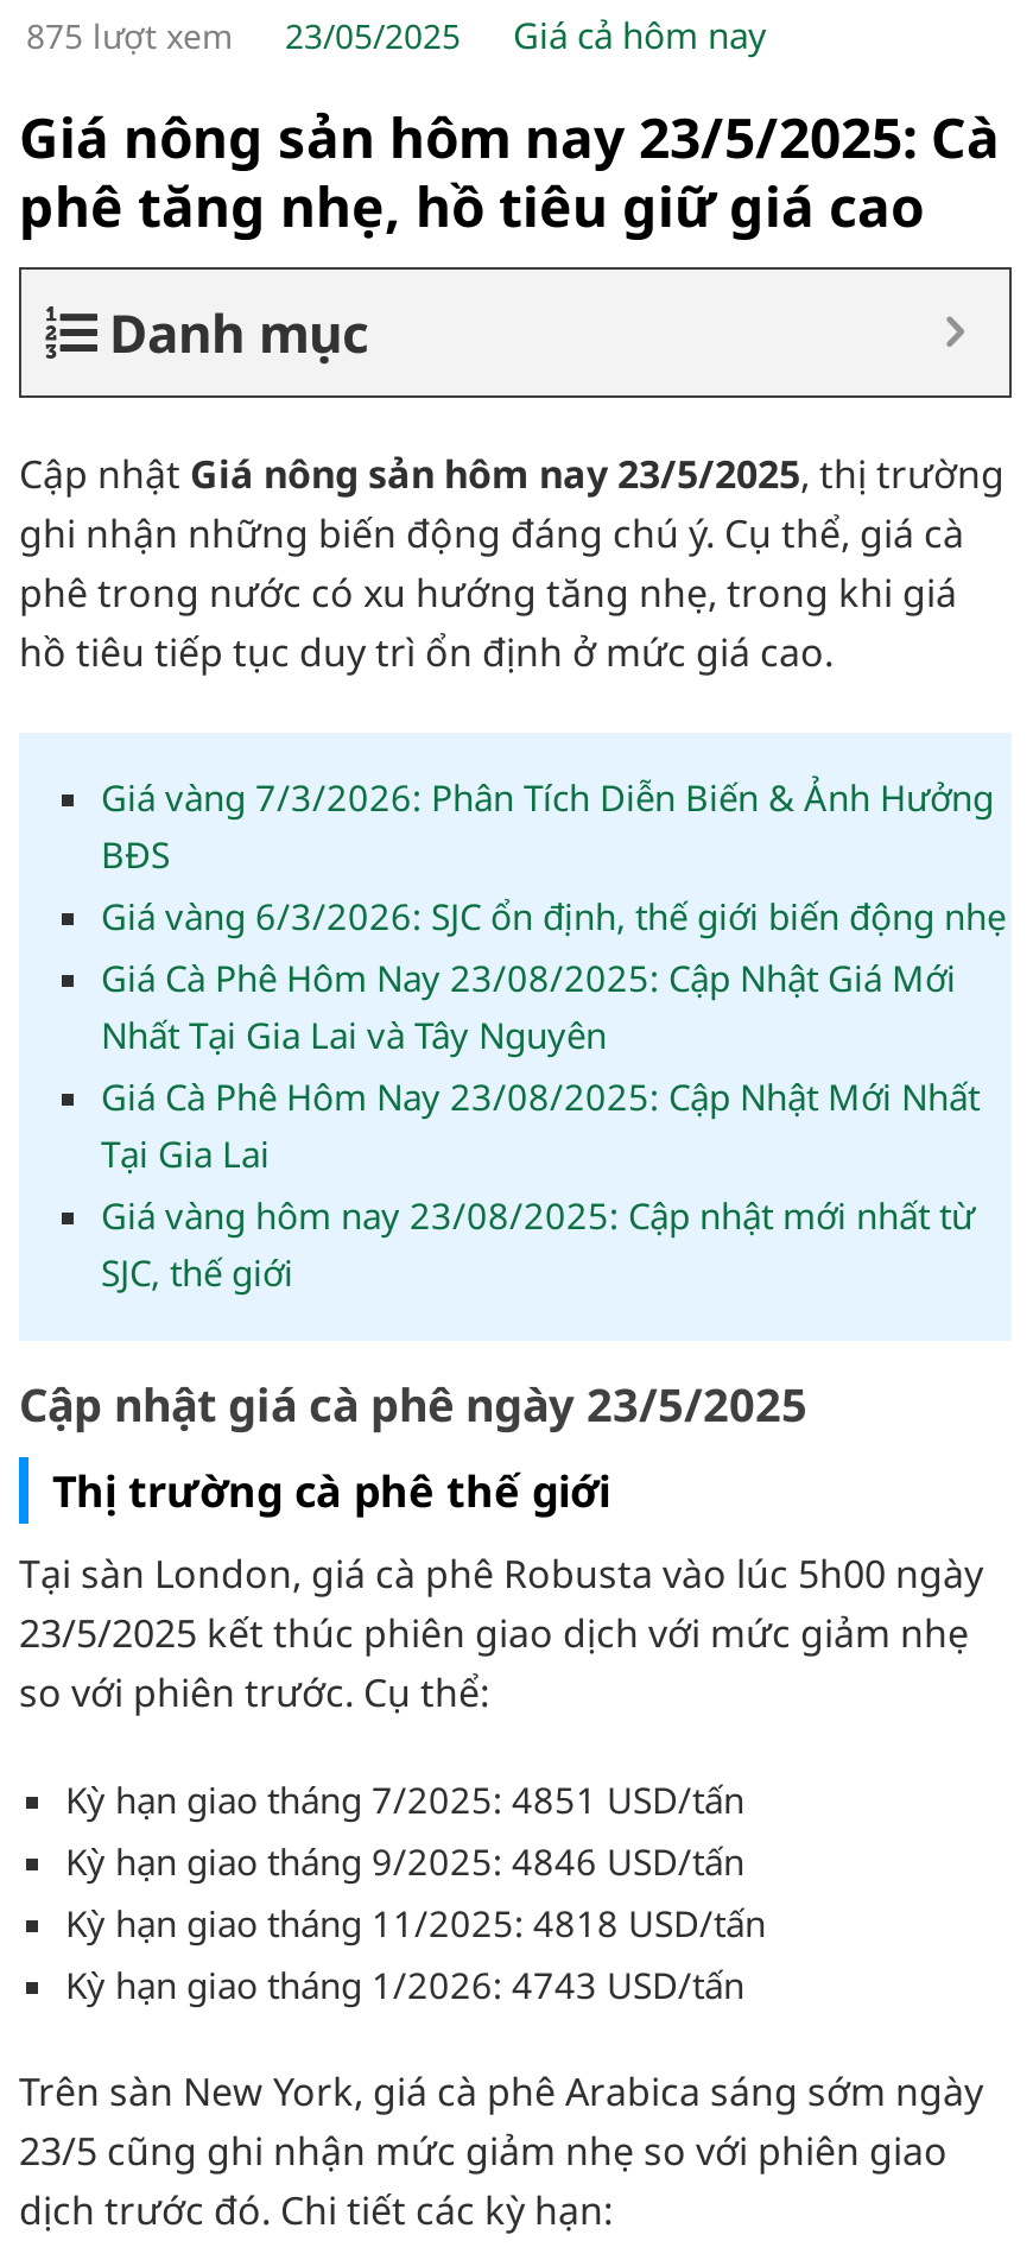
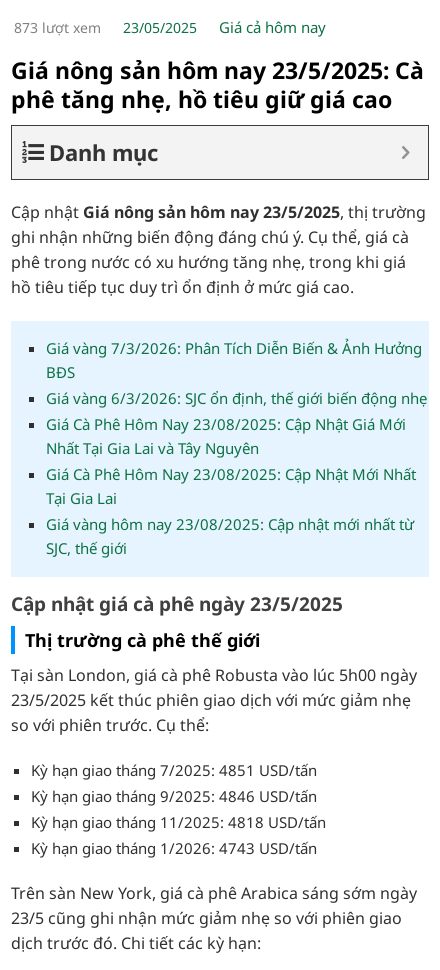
[26,10,767,58] 875 lượt xem 23/05/2025 Giá cả hôm nay -> [14,17,326,37] 873 lượt xem 23/05/2025 Giá cả hôm nay

